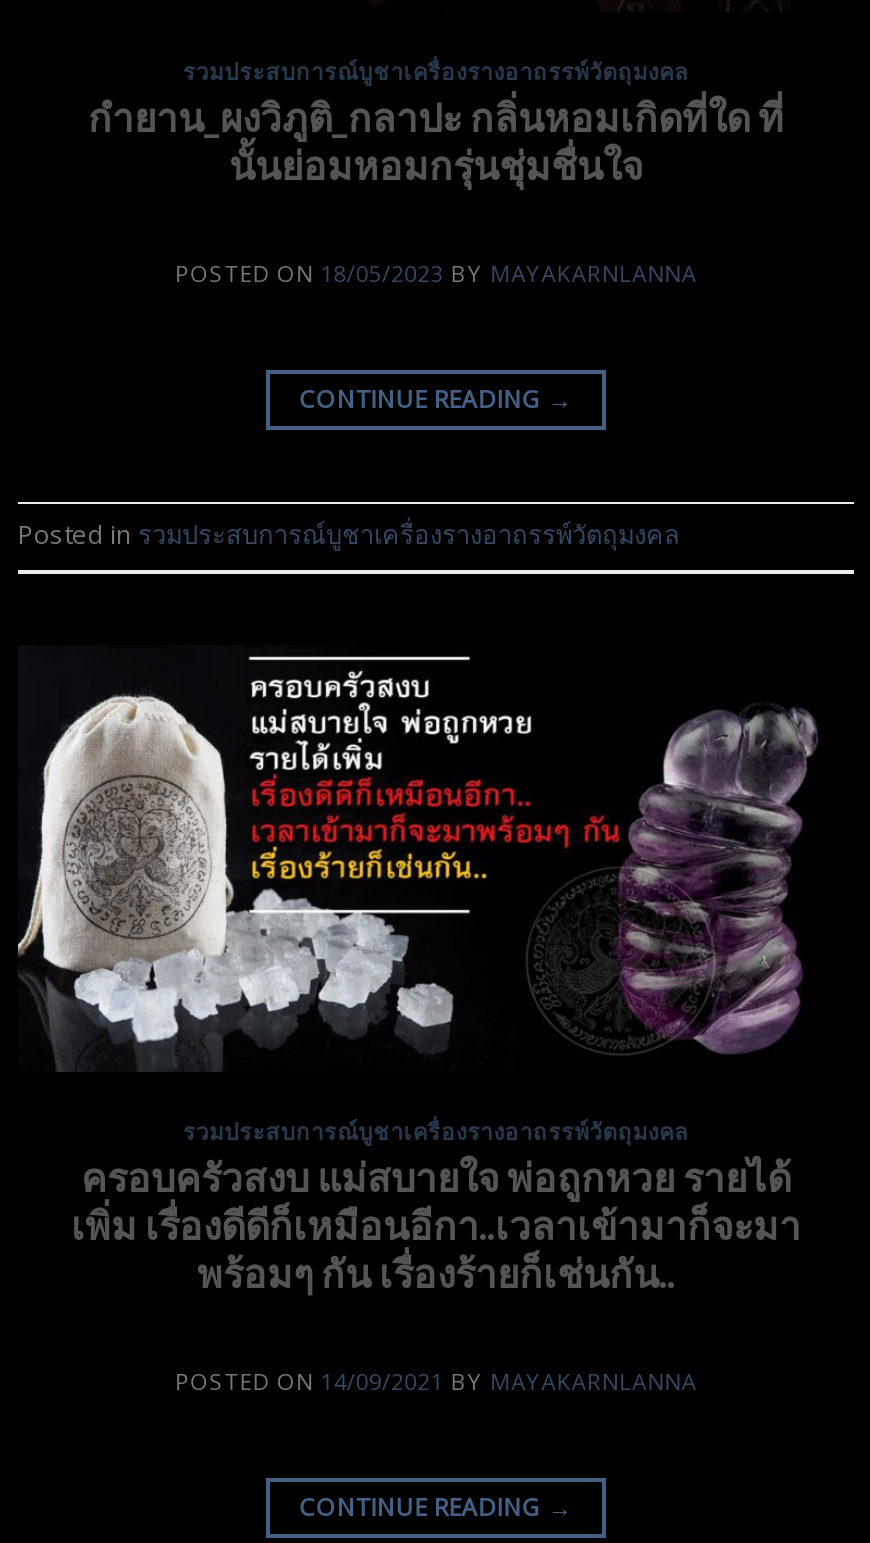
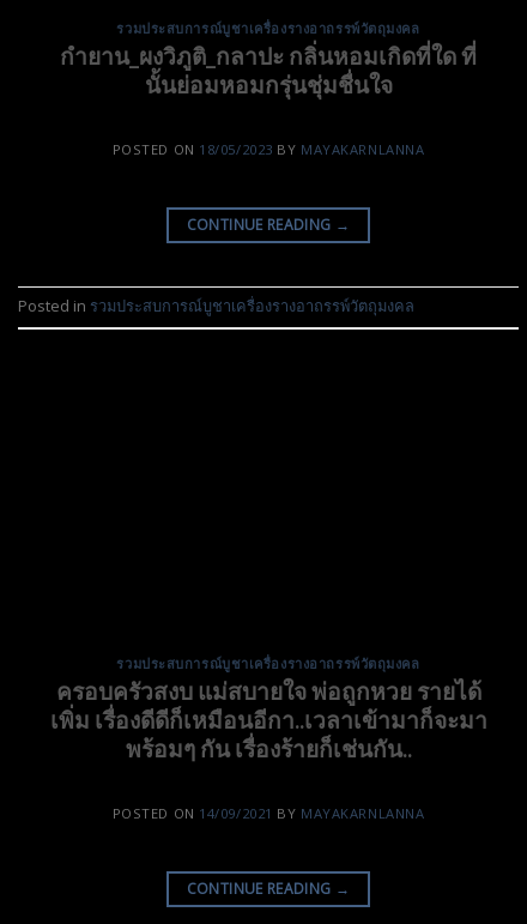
[16,654,818,1072] [image] -> none

